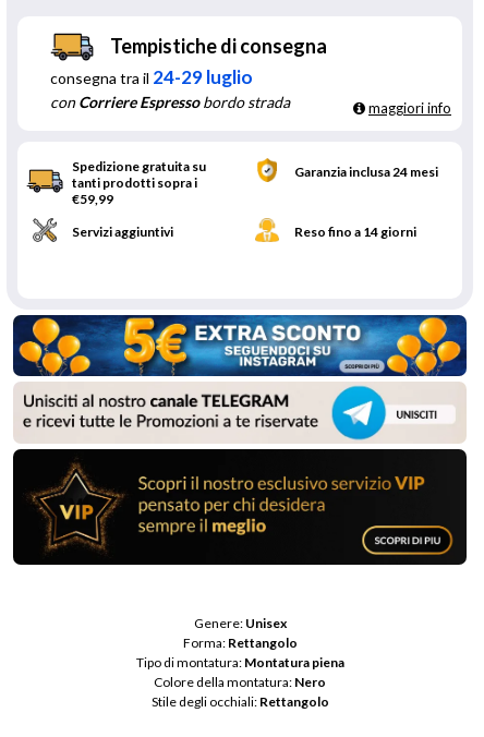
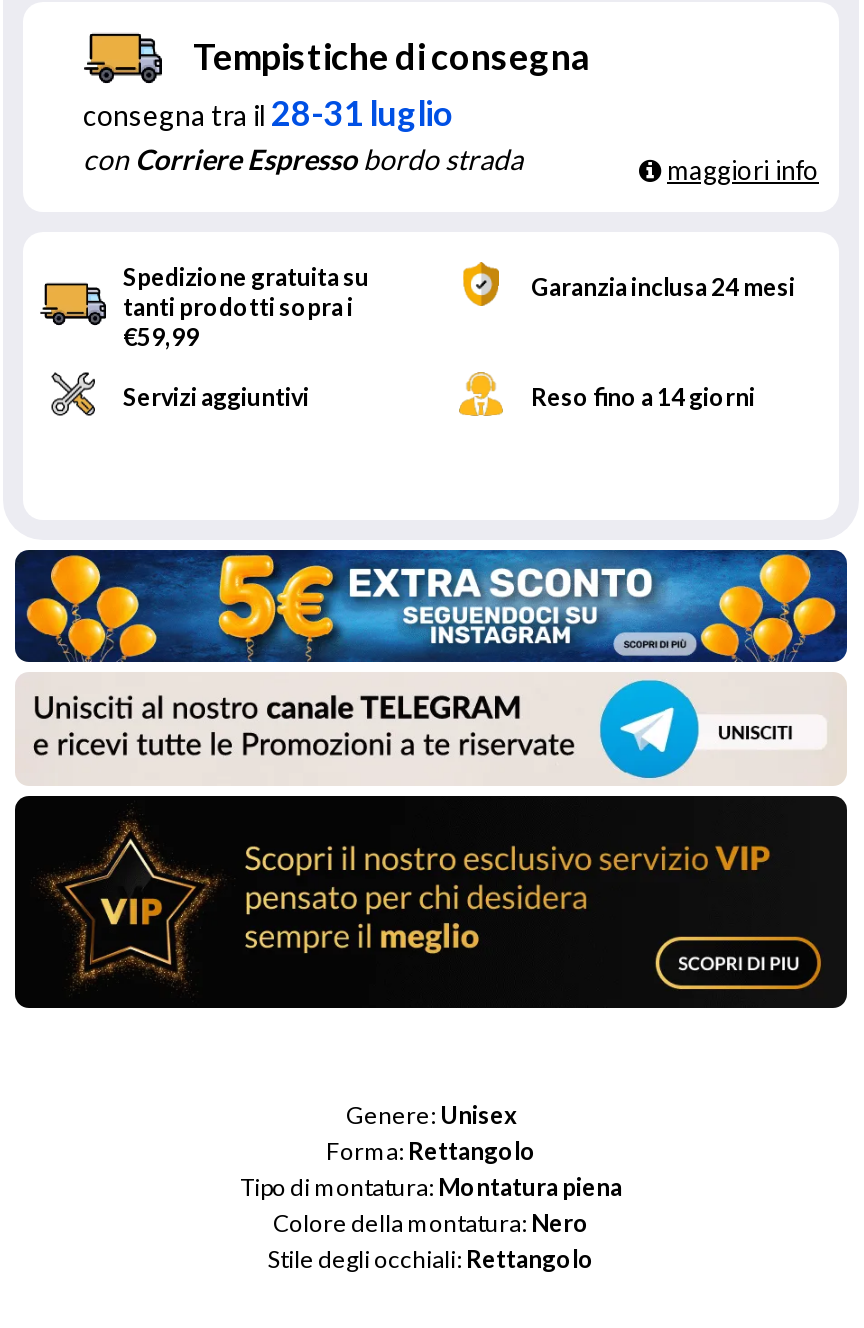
[50,65,253,88] consegna tra il 24-29 luglio -> [83,91,455,133] consegna tra il 28-31 luglio

